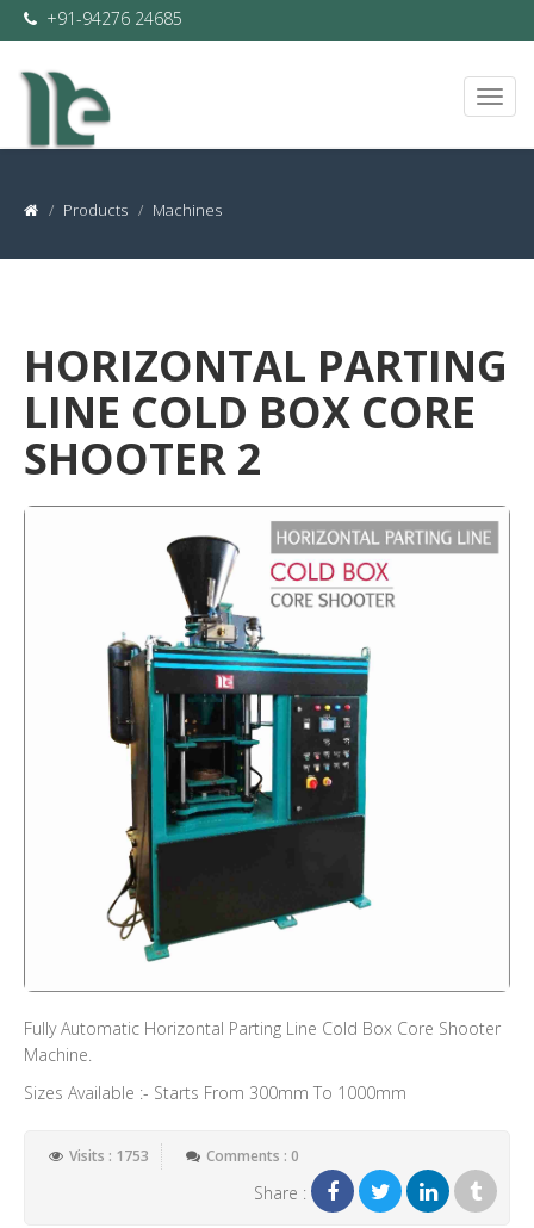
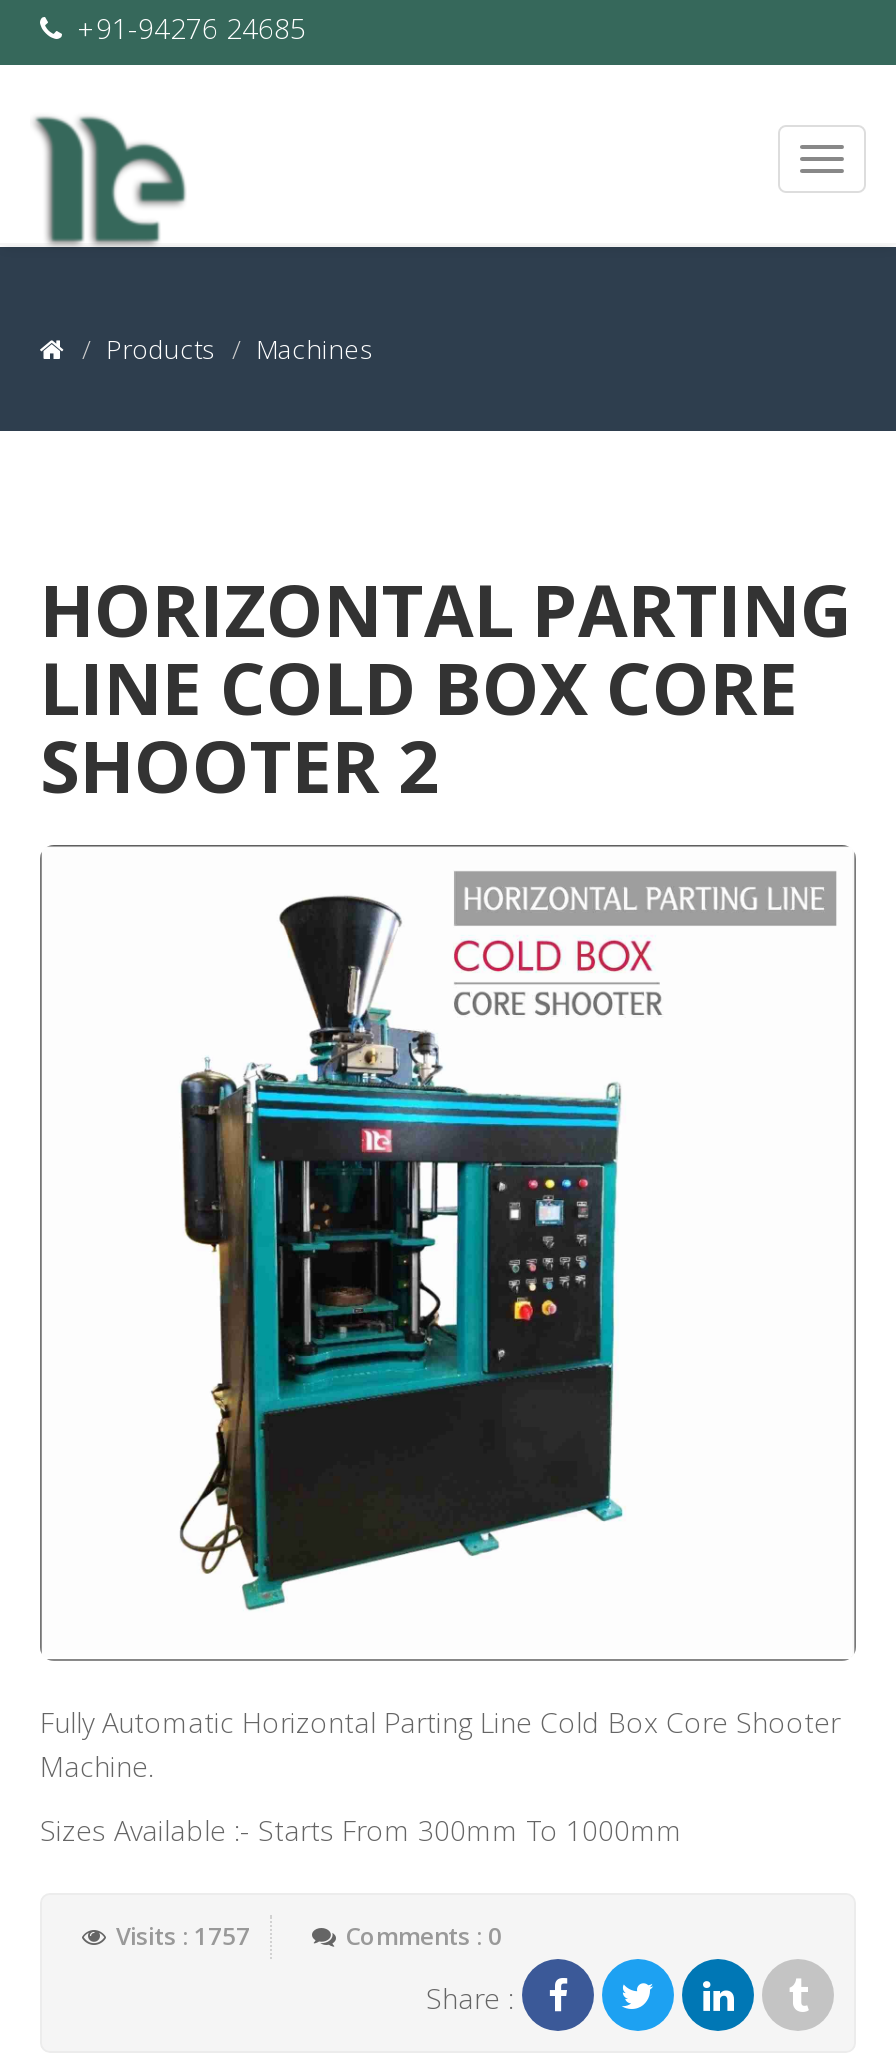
[69,1146,149,1166] Visits : 1753 -> [116,1919,250,1953] Visits : 1757

